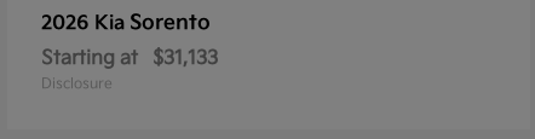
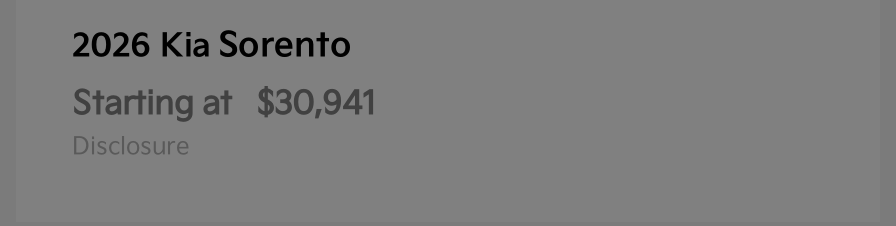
[41,48,218,71] Starting at $31,133 -> [72,86,376,124] Starting at $30,941

